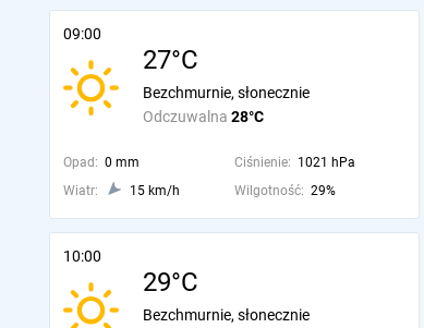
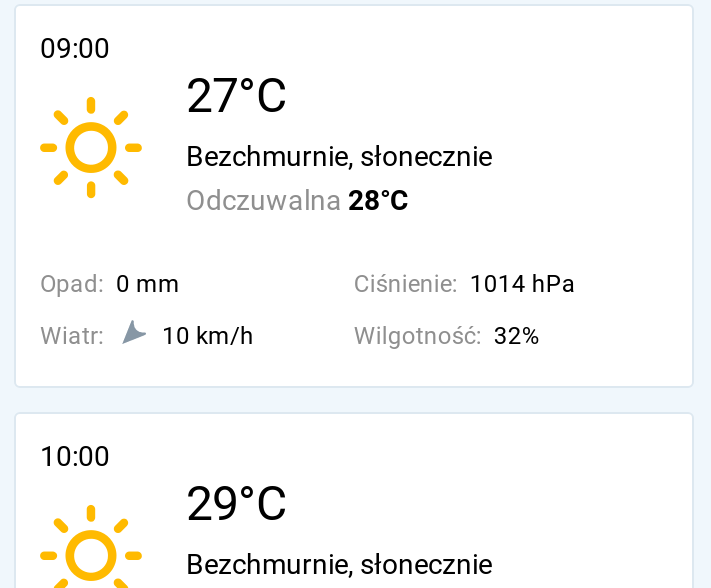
[234,155,355,170] Ciśnienie: 1021 hPa -> [354,270,576,298] Ciśnienie: 1014 hPa
[130,183,180,198] 15 km/h -> [162,322,254,350] 10 km/h
[234,183,336,198] Wilgotność: 29% -> [354,322,540,350] Wilgotność: 32%

